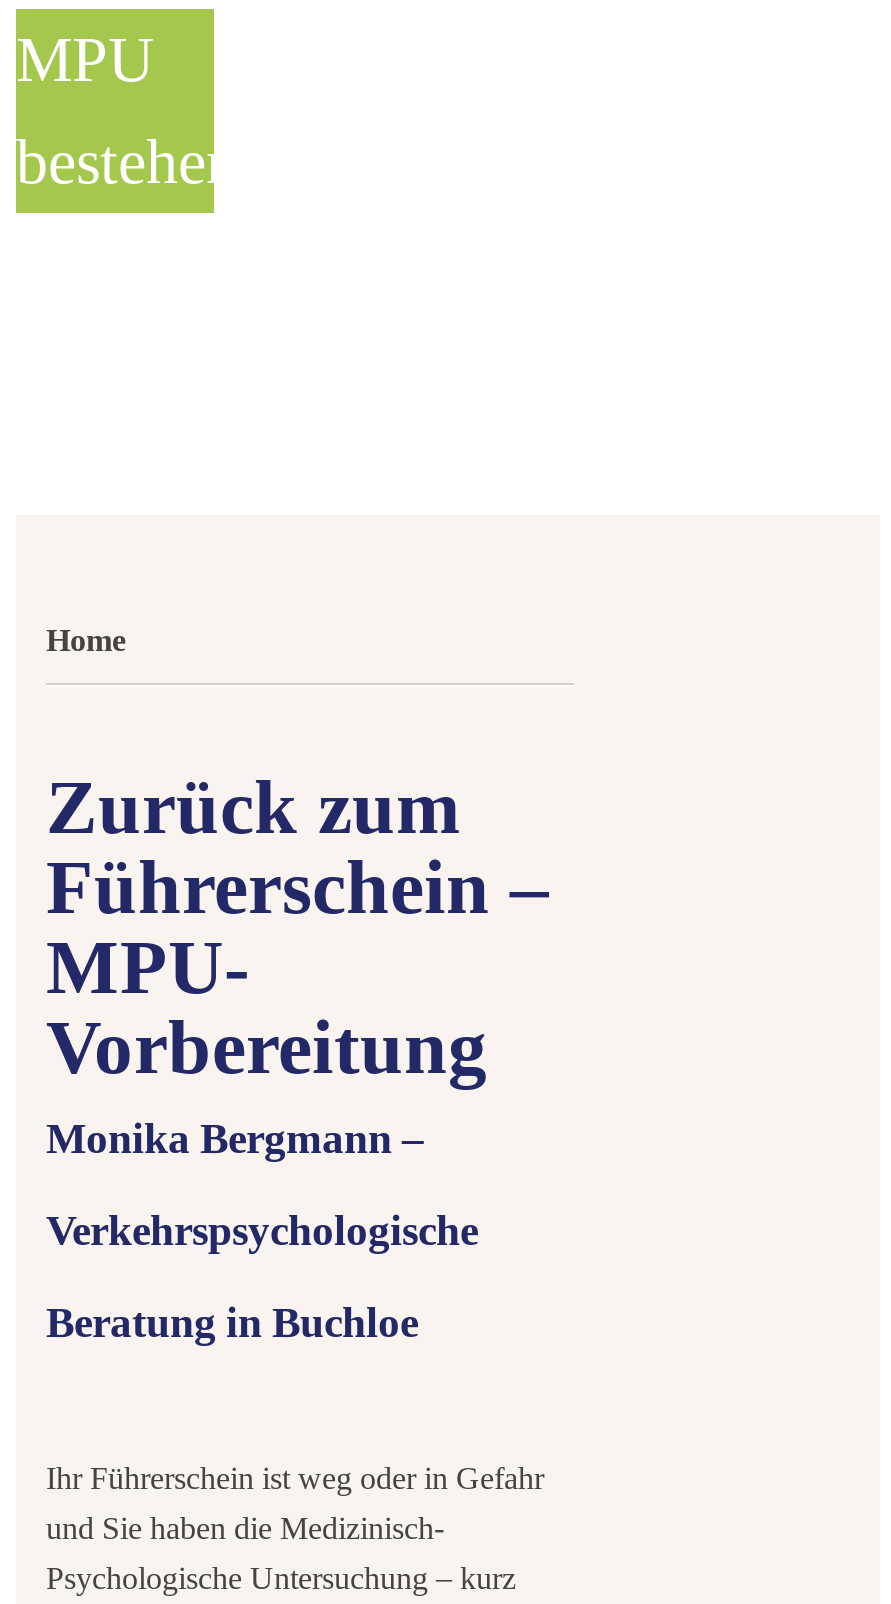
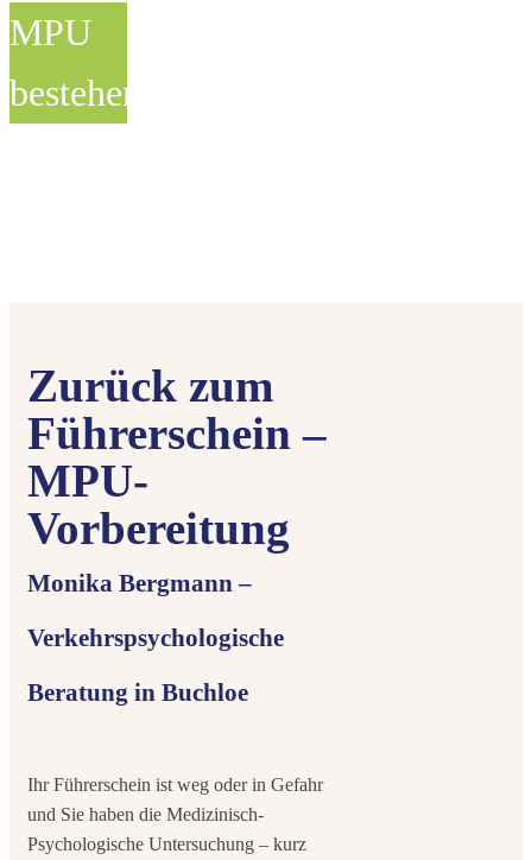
[46,623,126,657] Home -> none

